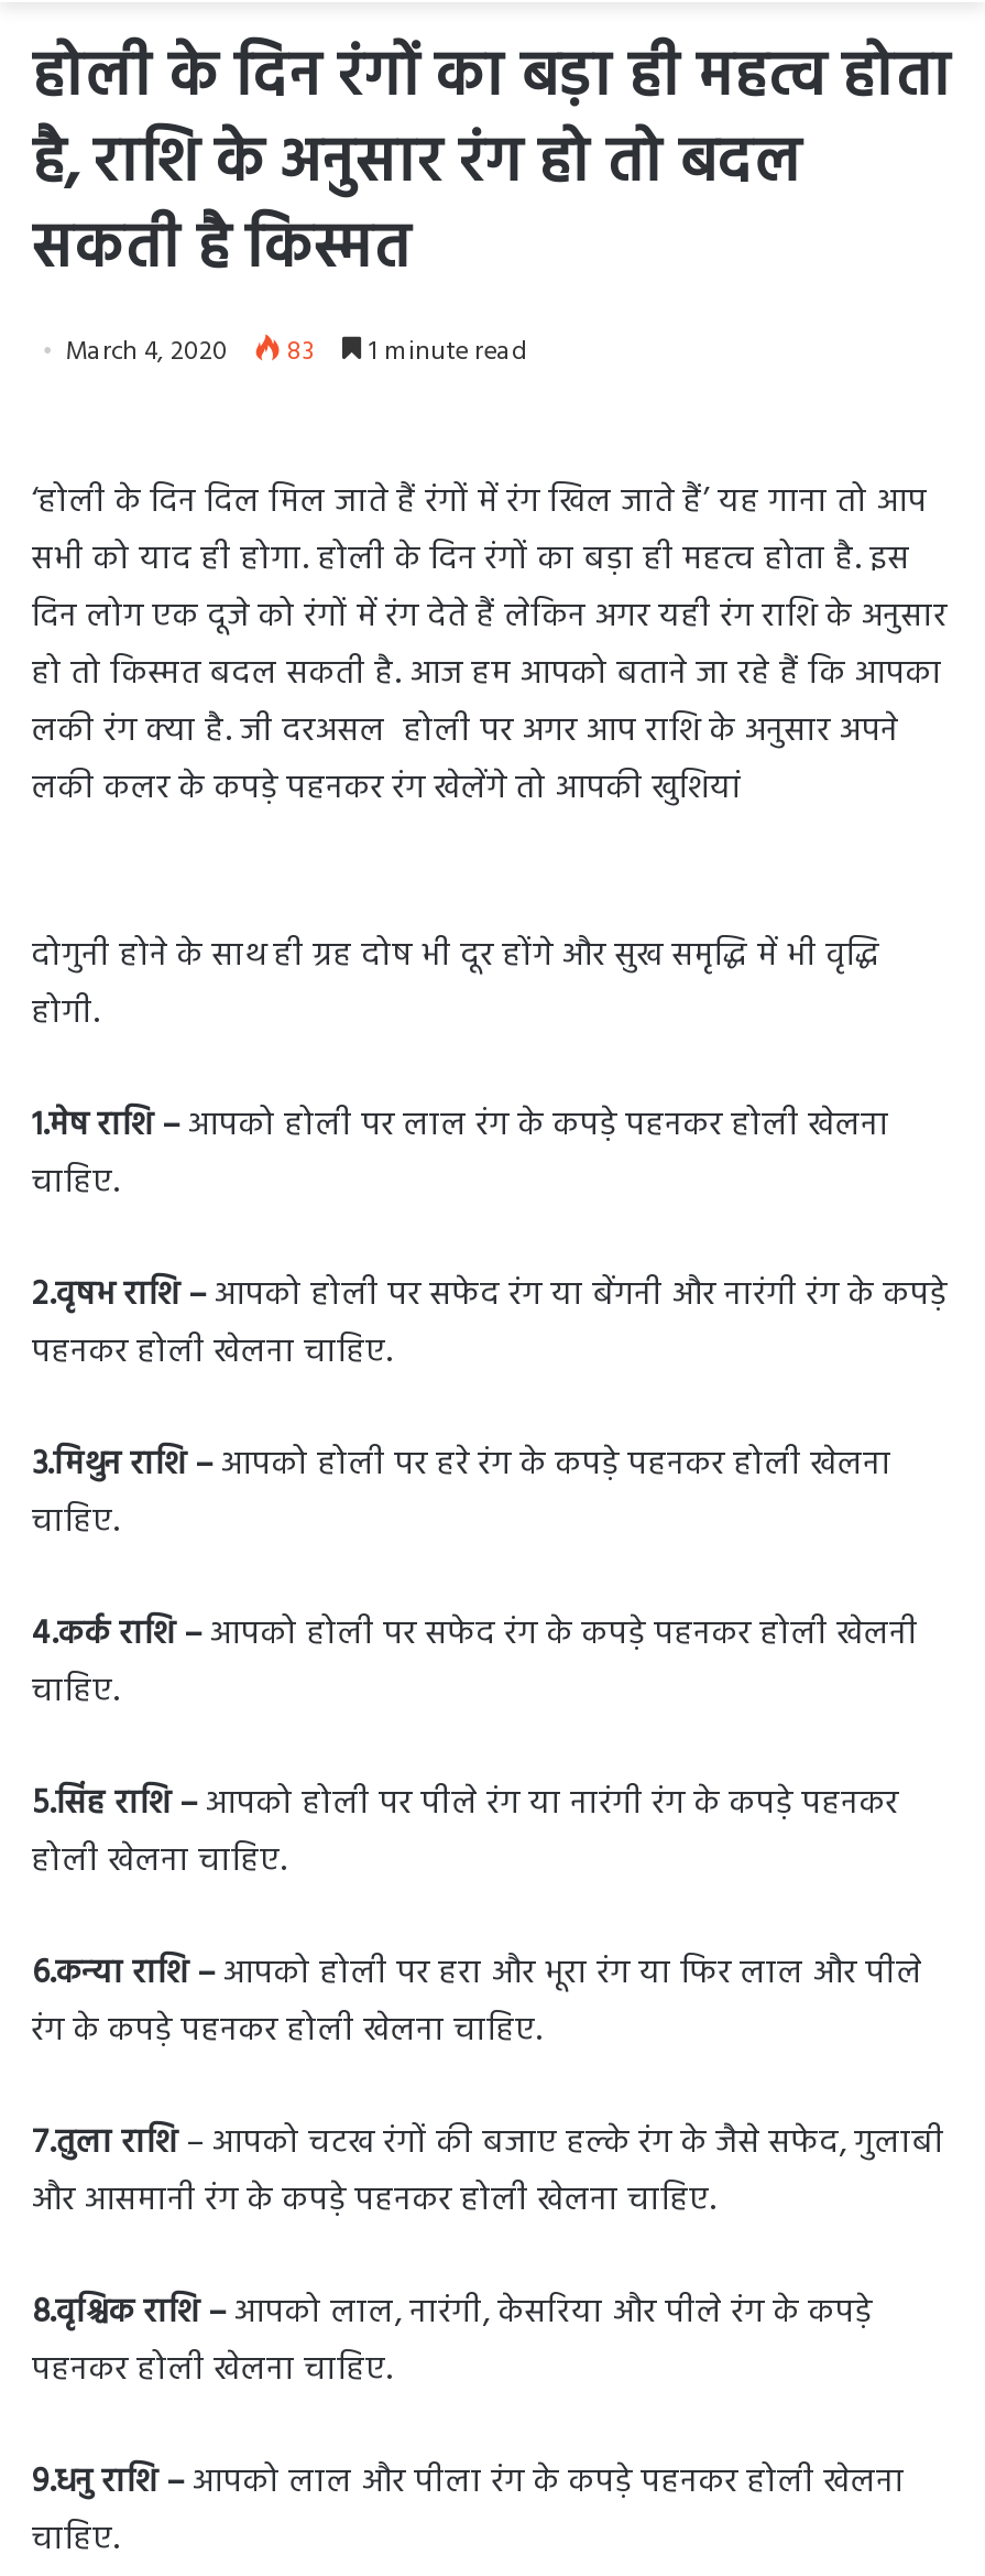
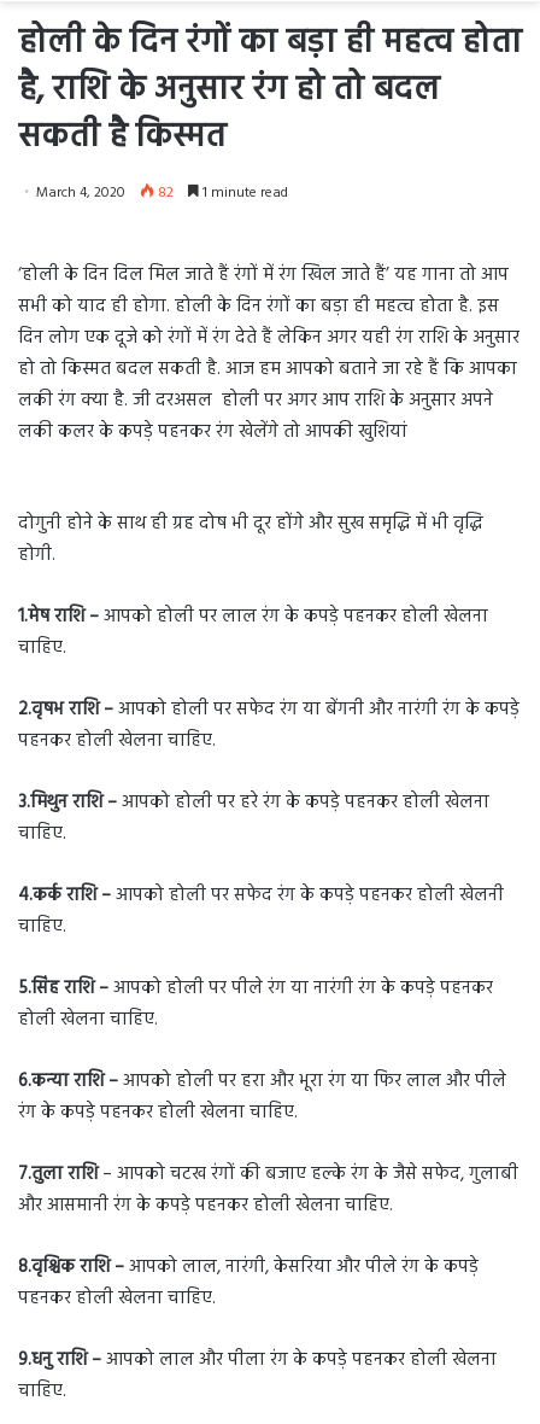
[65,330,525,374] March 4, 2020 83 1 minute read -> [36,181,288,205] March 4, 2020 82 1 minute read

